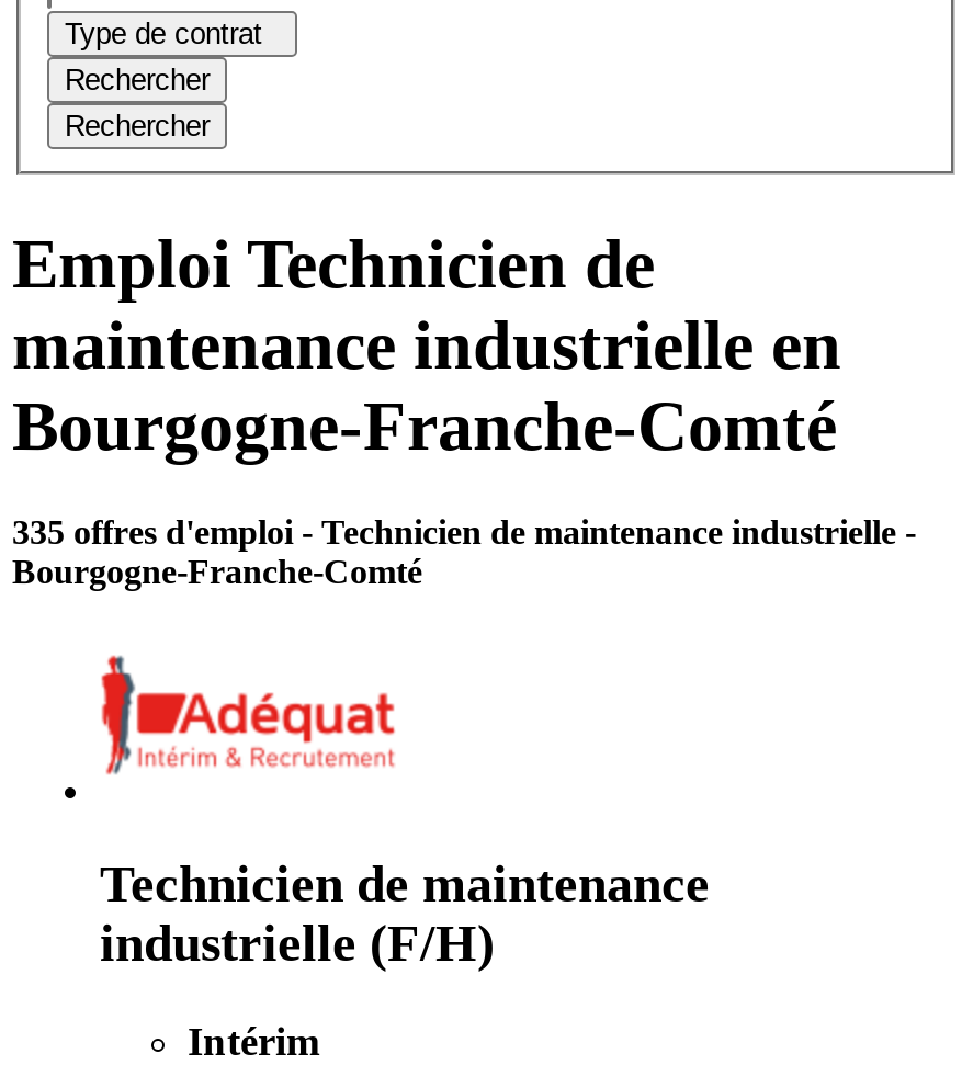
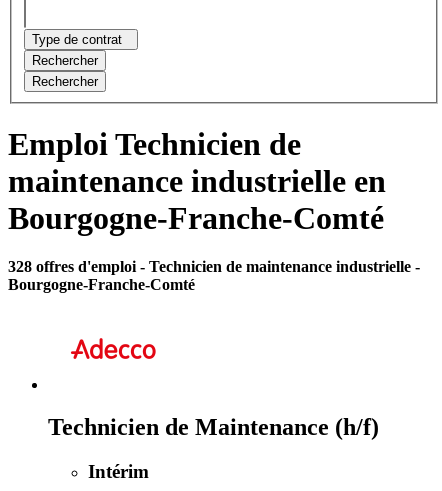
[12,514,916,551] 335 offres d'emploi - Technicien de maintenance industrielle - -> [8,258,420,275] 328 offres d'emploi - Technicien de maintenance industrielle -
[100,656,396,774] [image] -> [52,323,157,360] [image]
[100,855,710,972] Technicien de maintenance | industrielle (F/H) -> [48,414,379,440] Technicien de Maintenance (h/f)

